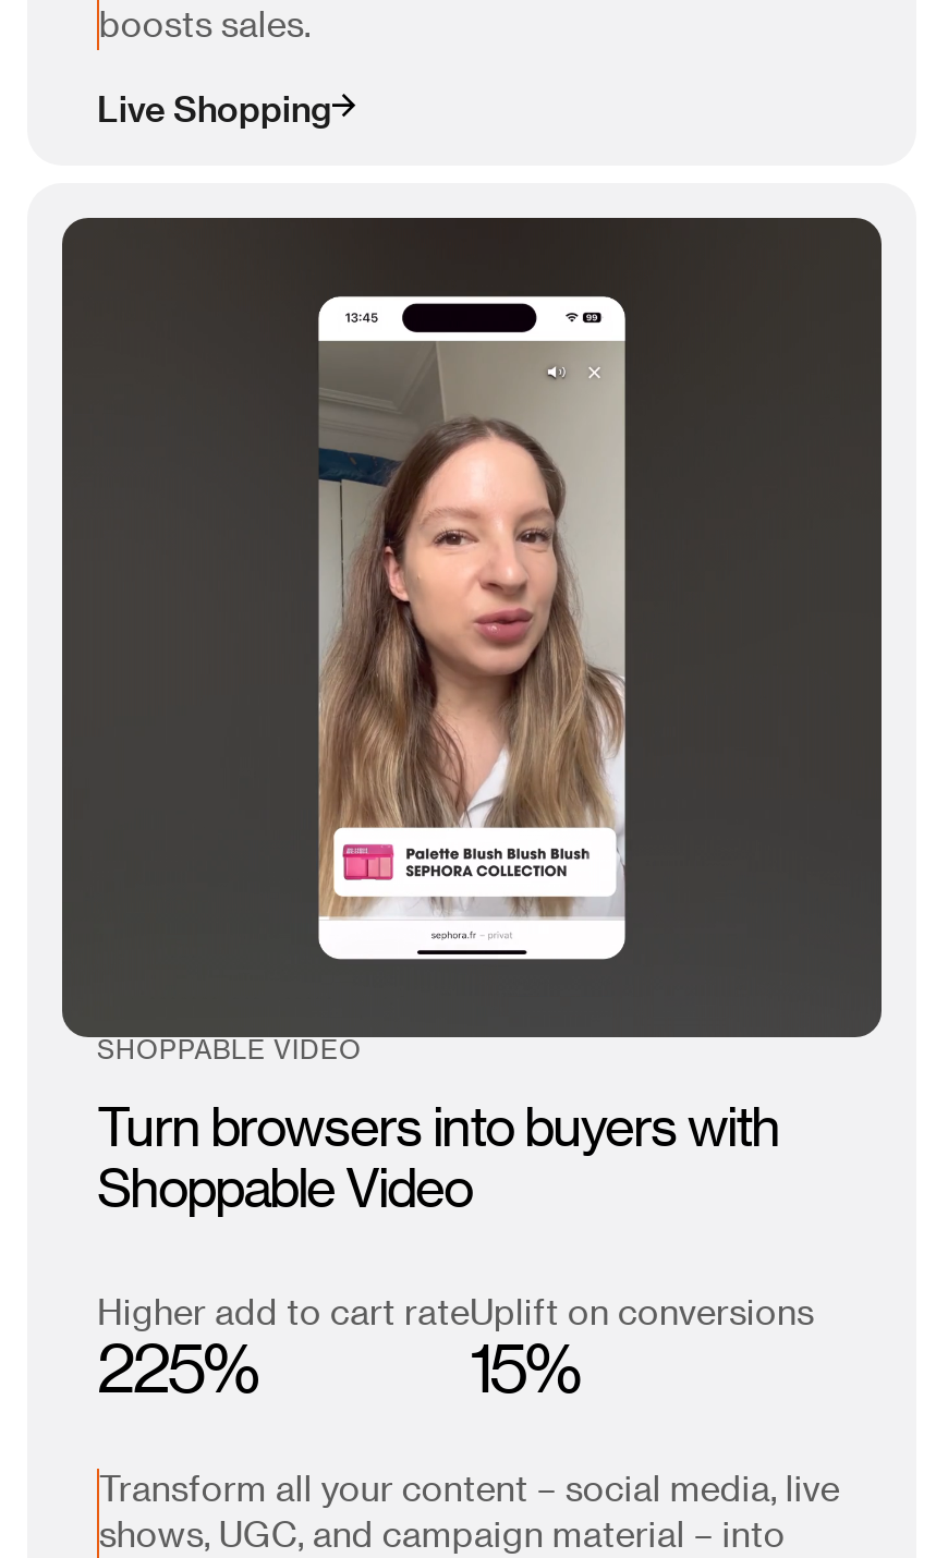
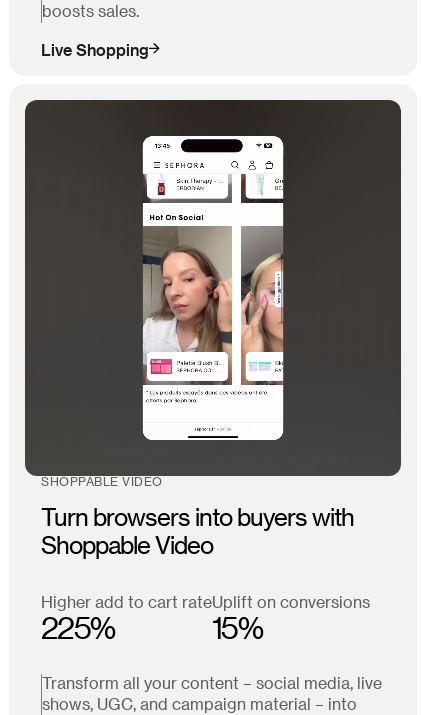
[317,338,627,922] [image] -> [142,156,284,431] [image]

